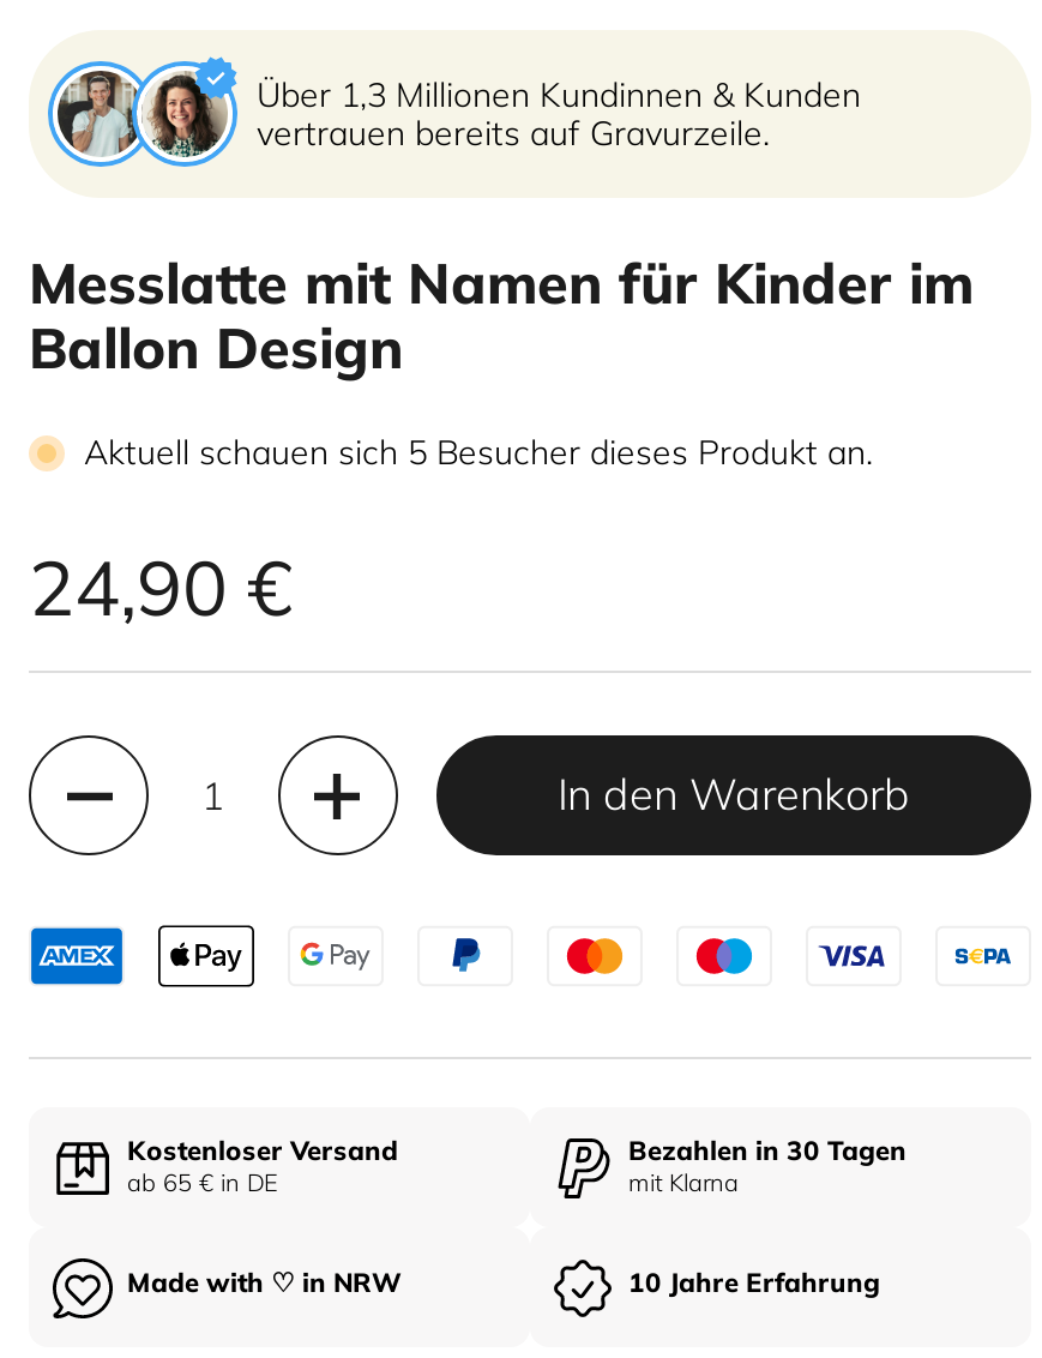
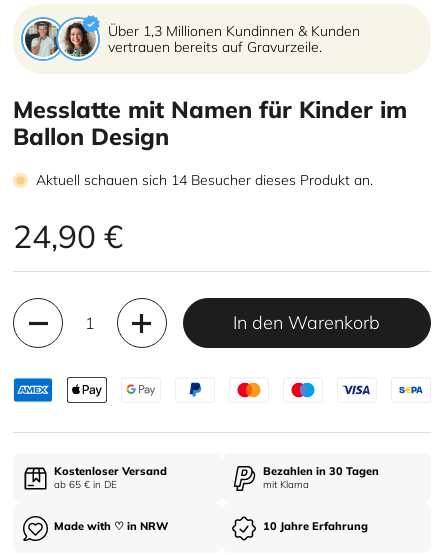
[84,431,873,474] Aktuell schauen sich 5 Besucher dieses Produkt an. -> [36,171,373,189] Aktuell schauen sich 14 Besucher dieses Produkt an.

